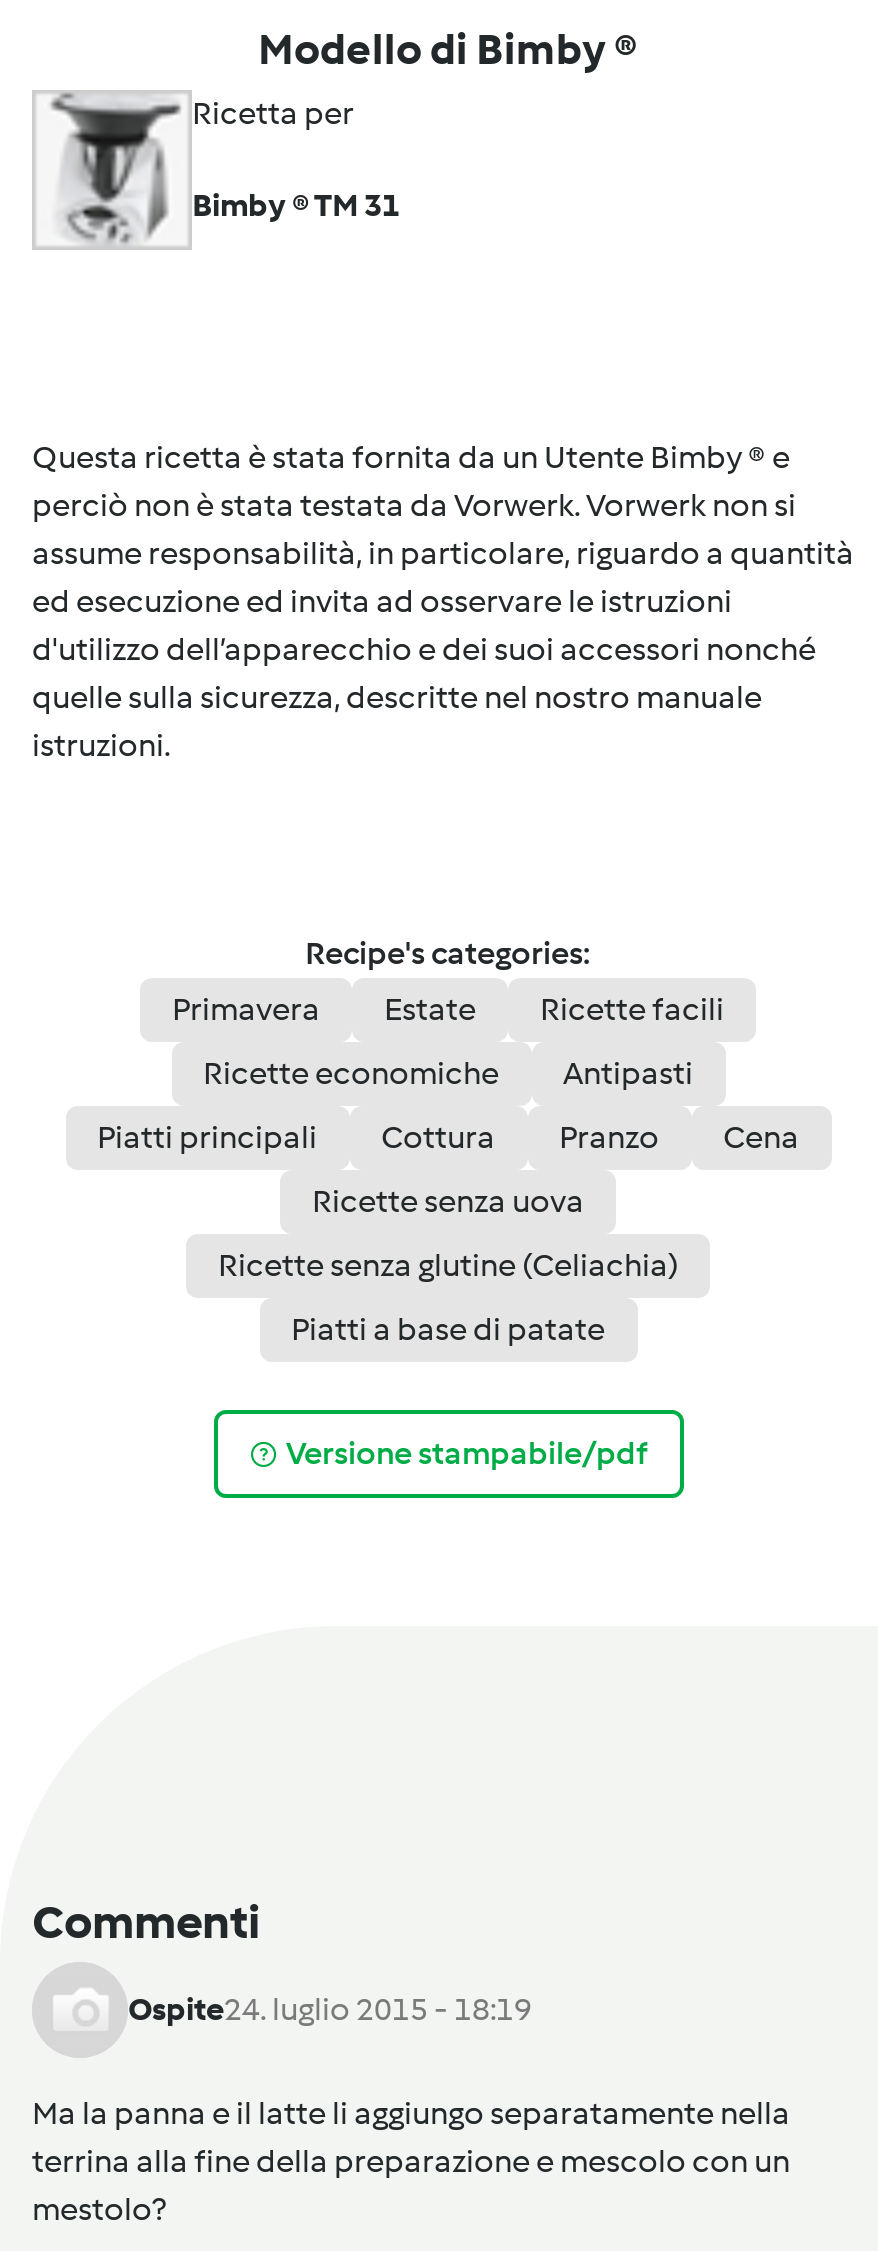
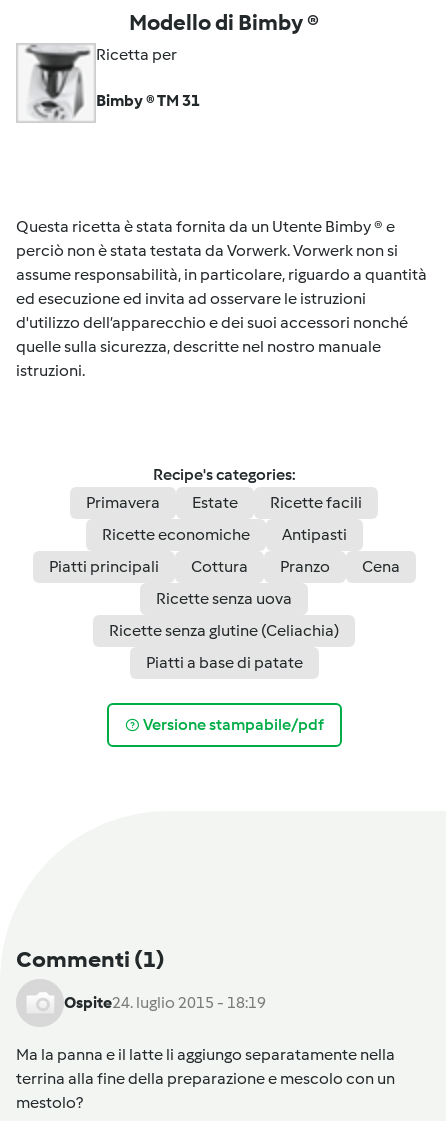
[32,1894,260,1950] Commenti -> [16,945,165,973] Commenti (1)

